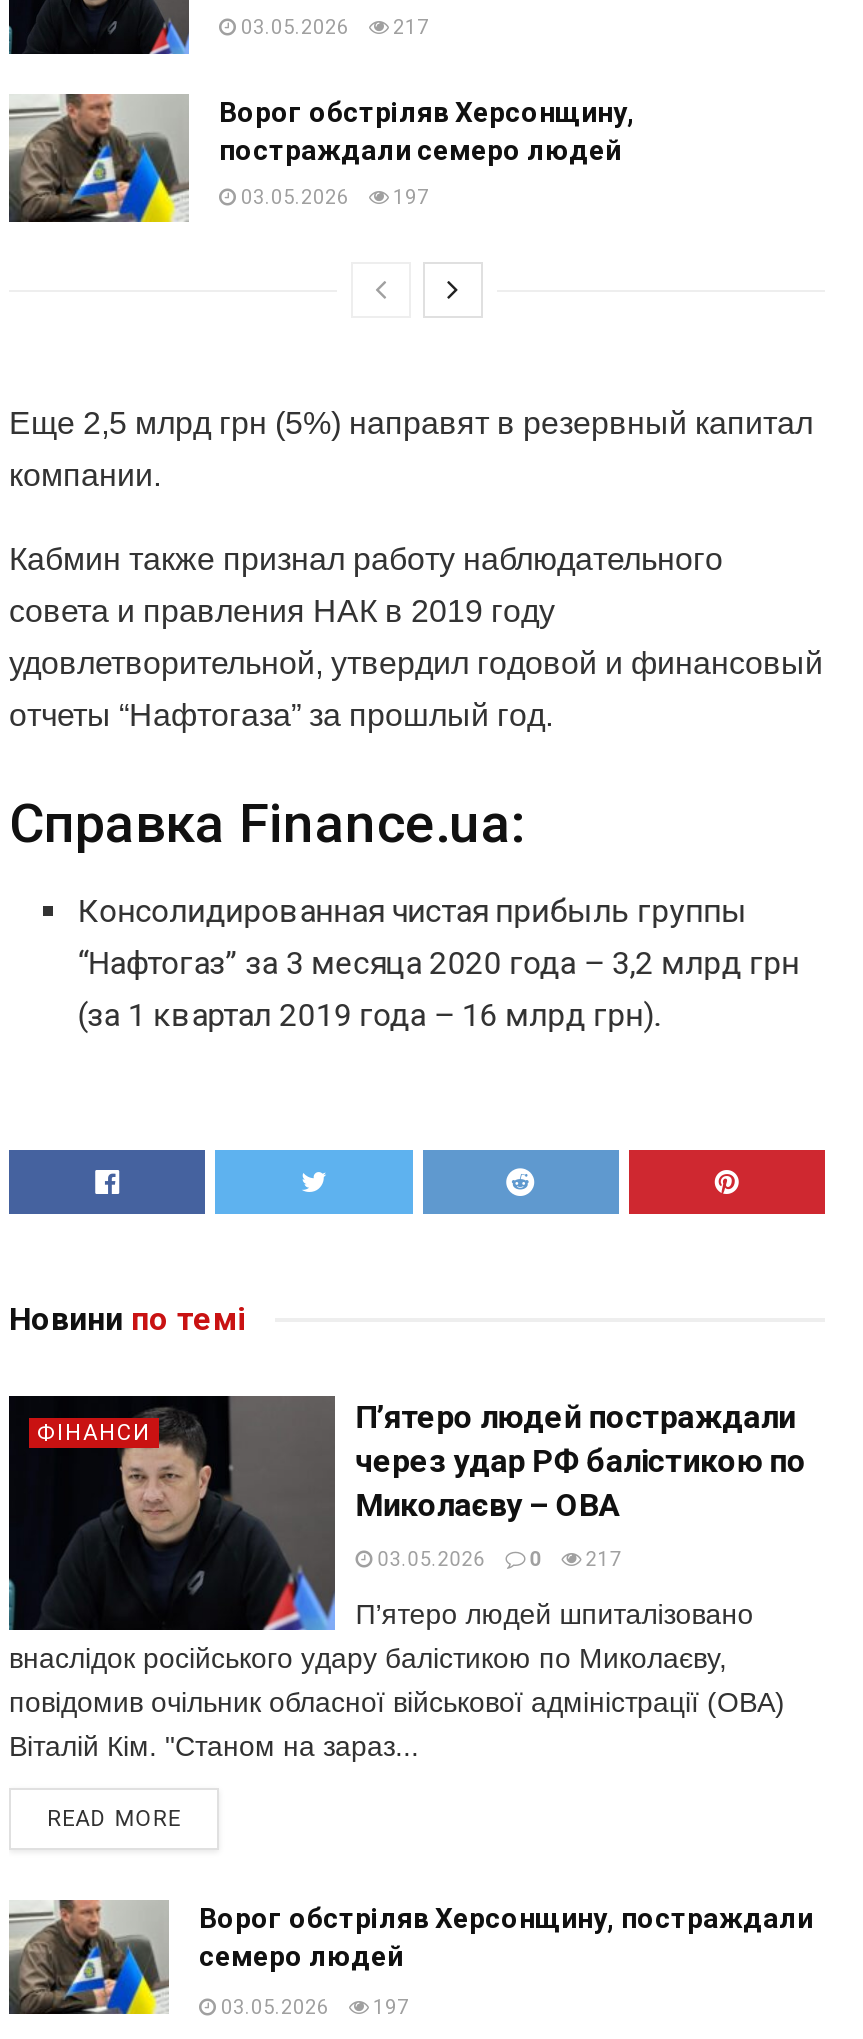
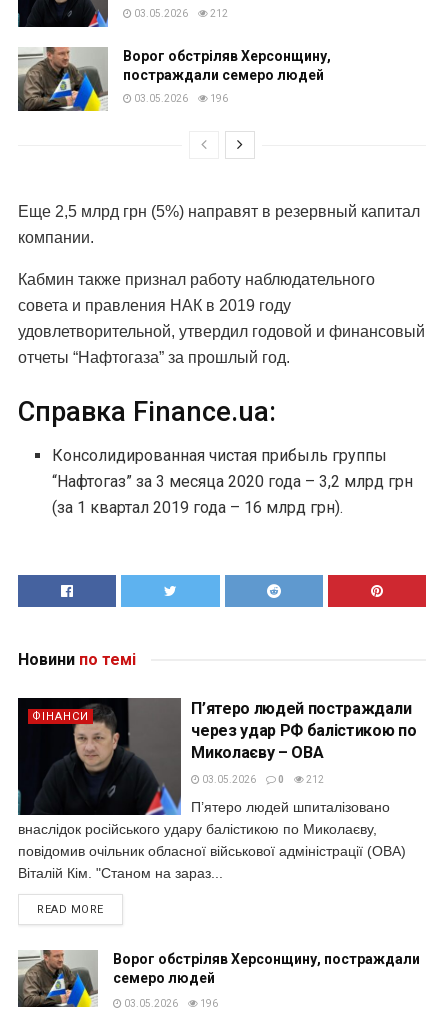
[237,17,429,39] 03.05.2026 217 -> [132,8,228,19] 03.05.2026 212
[237,185,429,207] 03.05.2026 197 -> [132,93,228,104] 03.05.2026 196
[373,1548,621,1570] 03.05.2026 0 217 -> [200,774,324,785] 03.05.2026 0 212
[217,1996,409,2018] 03.05.2026 197 -> [122,998,218,1009] 03.05.2026 196

